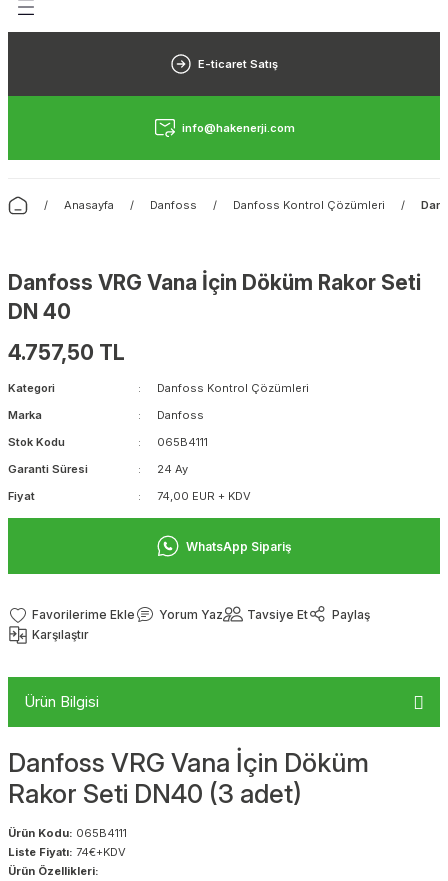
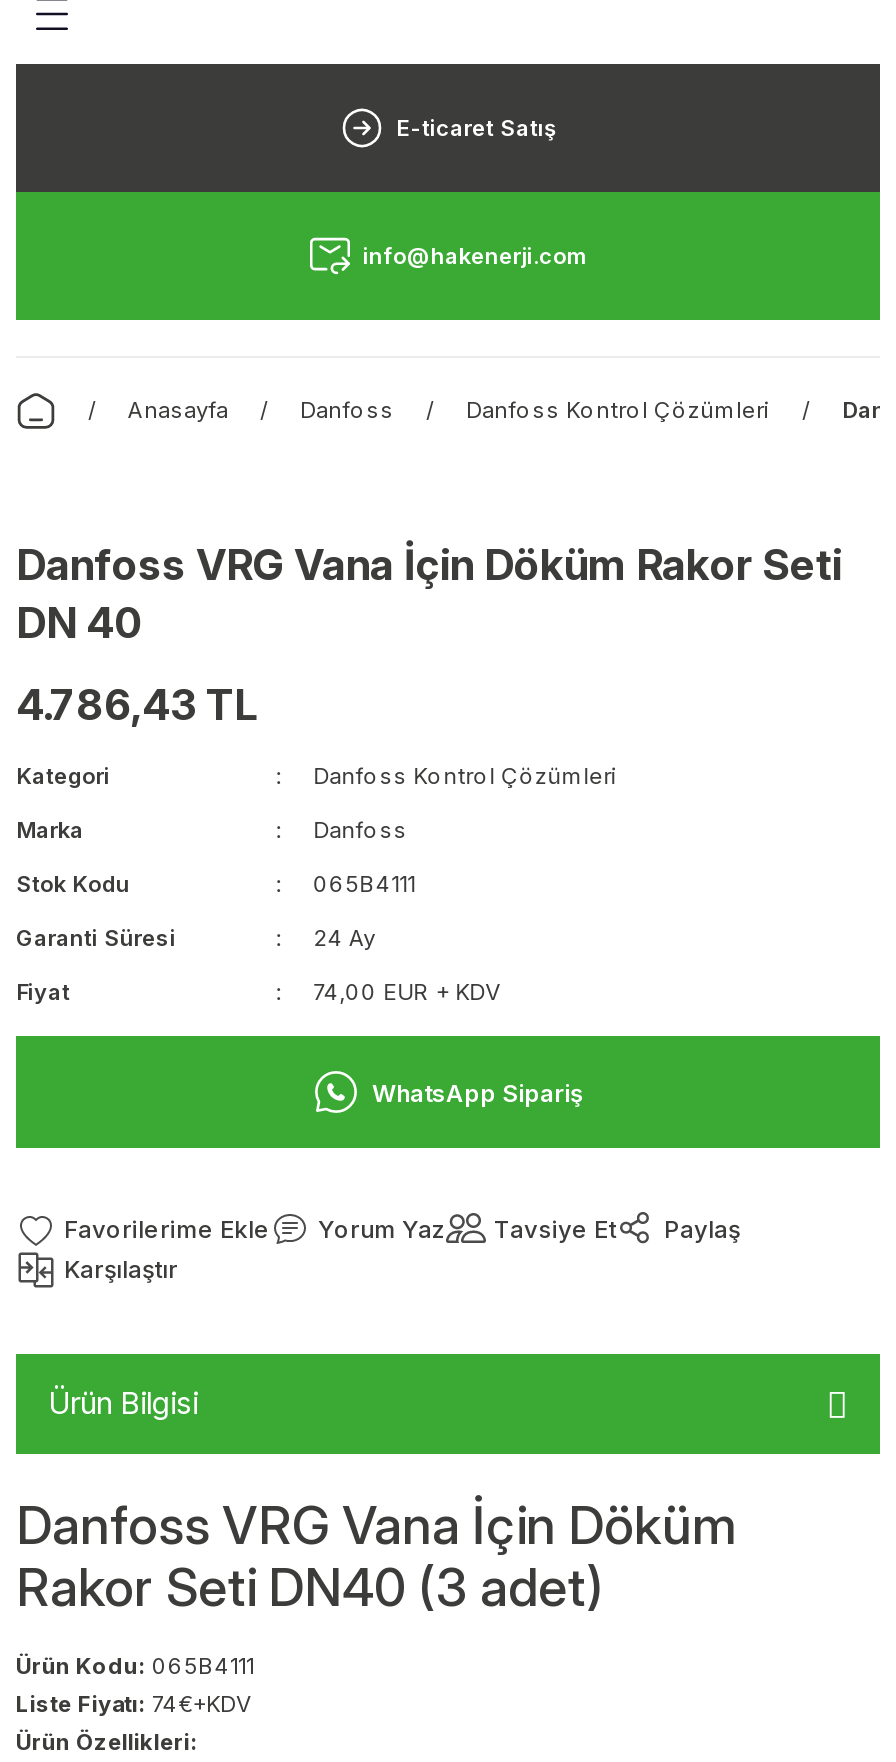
[8,340,125,365] 4.757,50 TL -> [16,680,258,730] 4.786,43 TL

